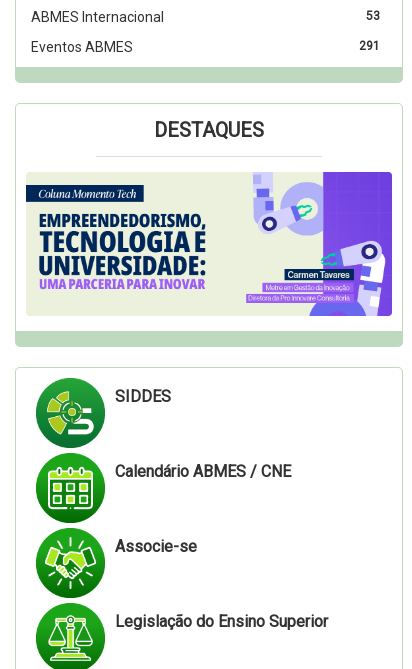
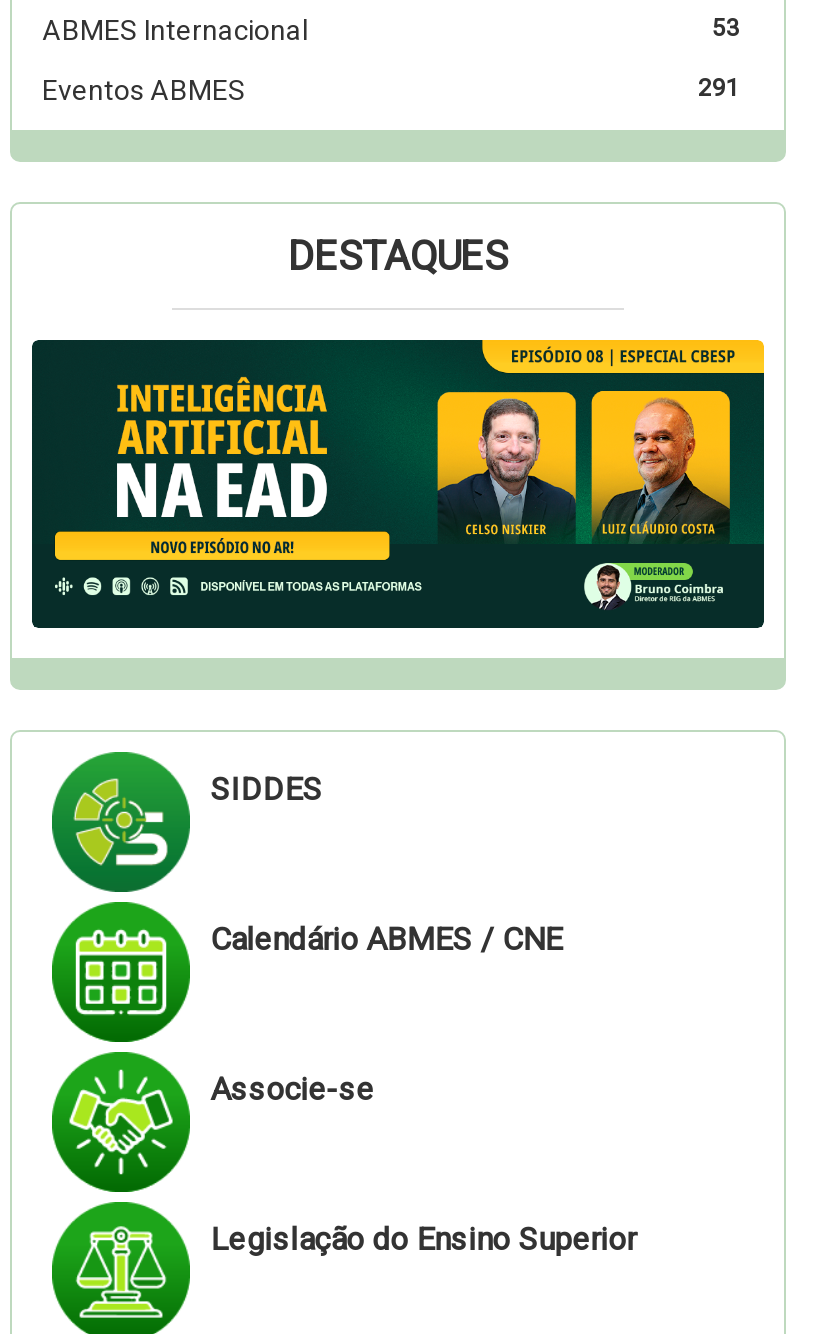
[26,171,393,317] [image] -> [30,338,766,630] [image]

